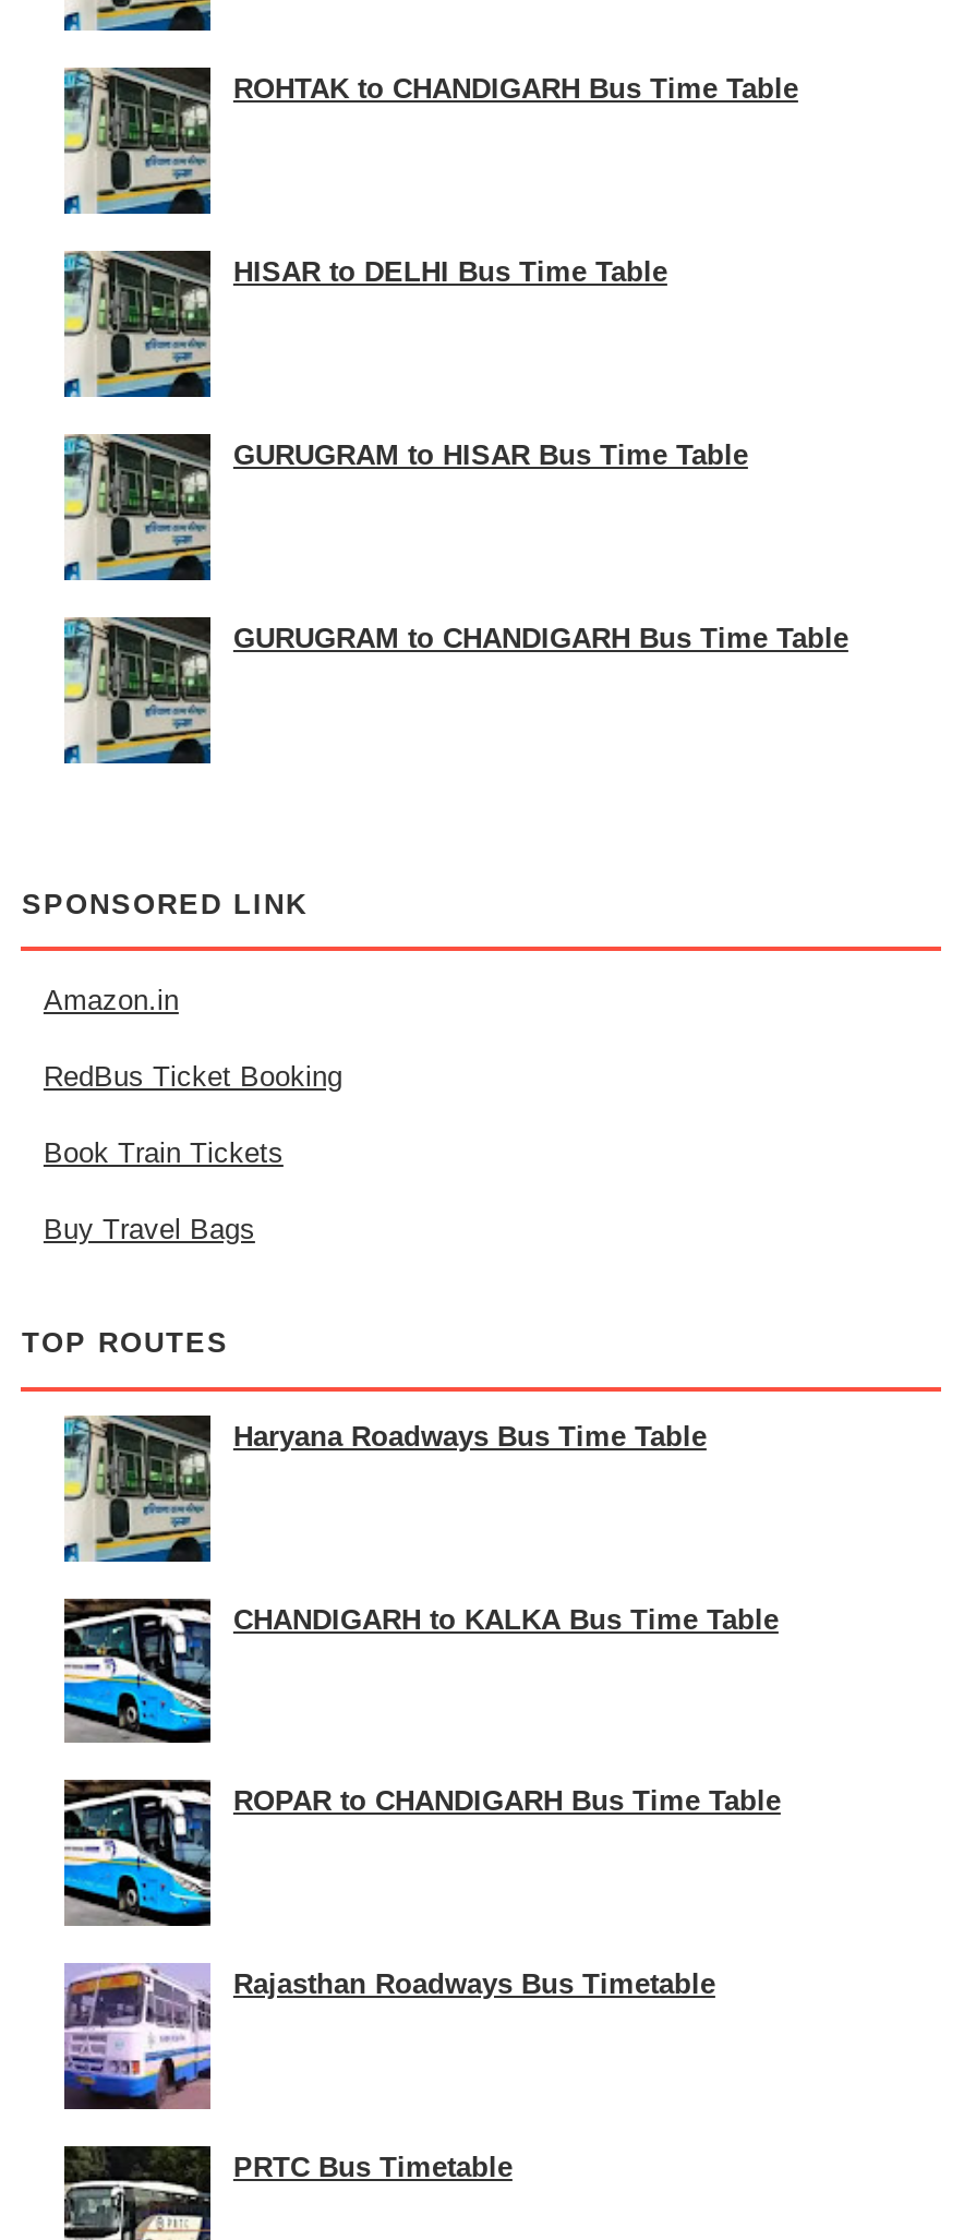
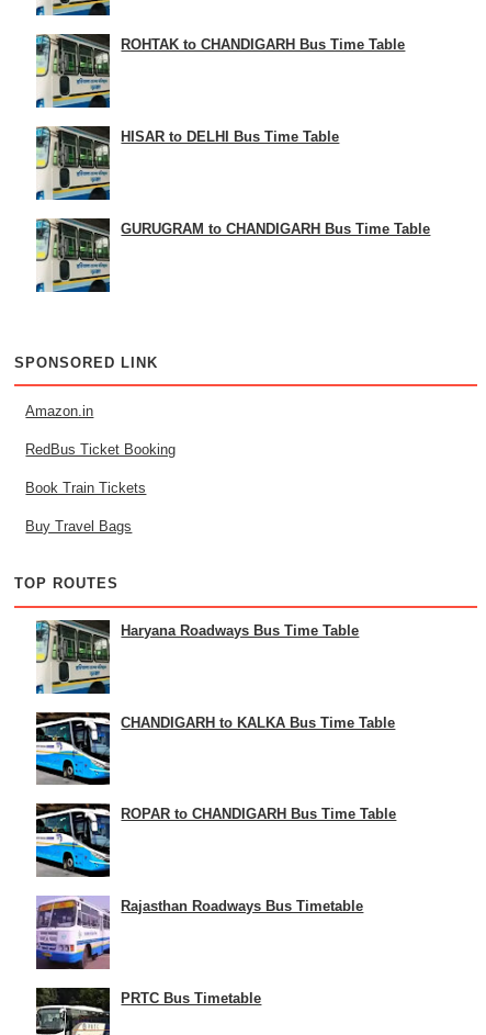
[233,438,748,471] GURUGRAM to HISAR Bus Time Table -> none

